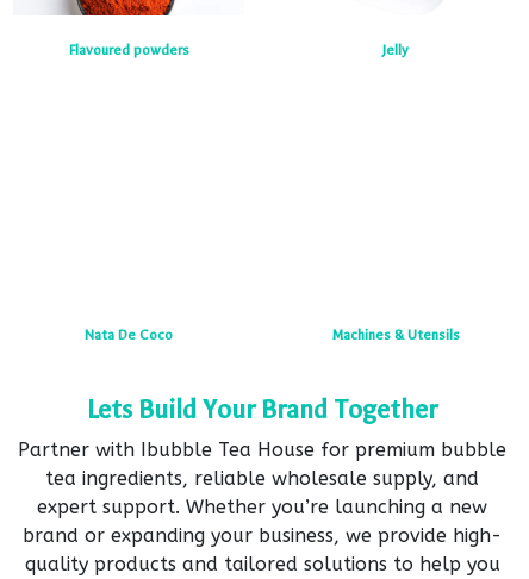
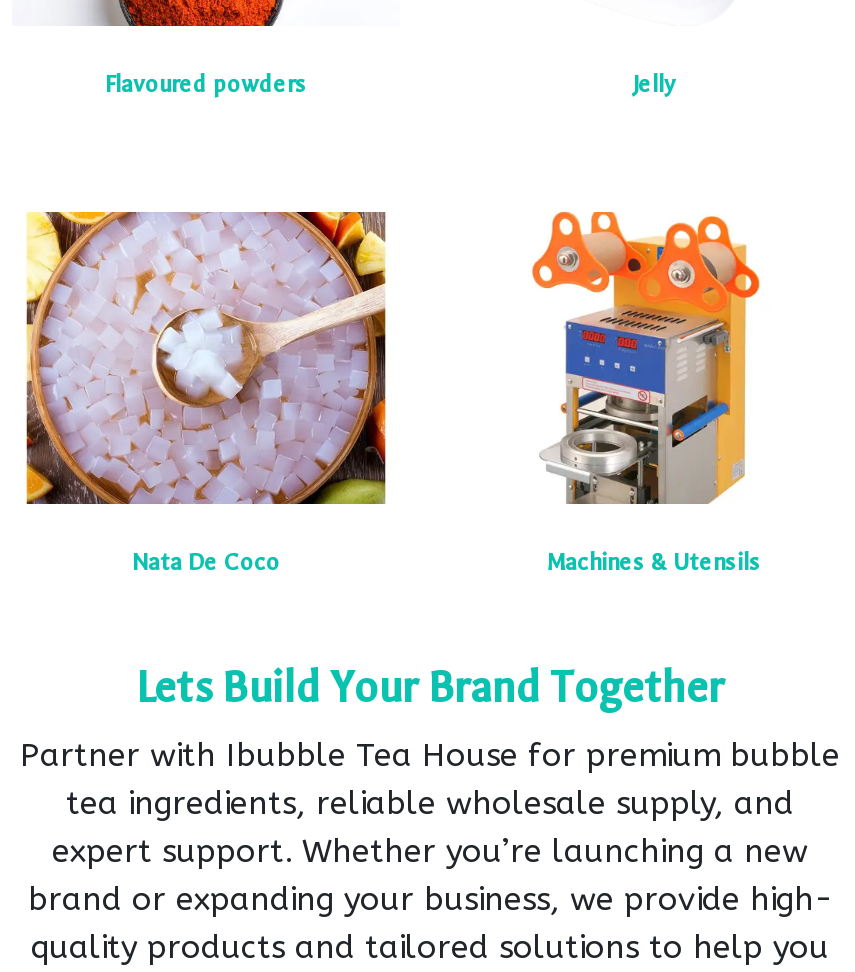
none -> [24,210,388,506] [image]
none -> [530,210,762,506] [image]

